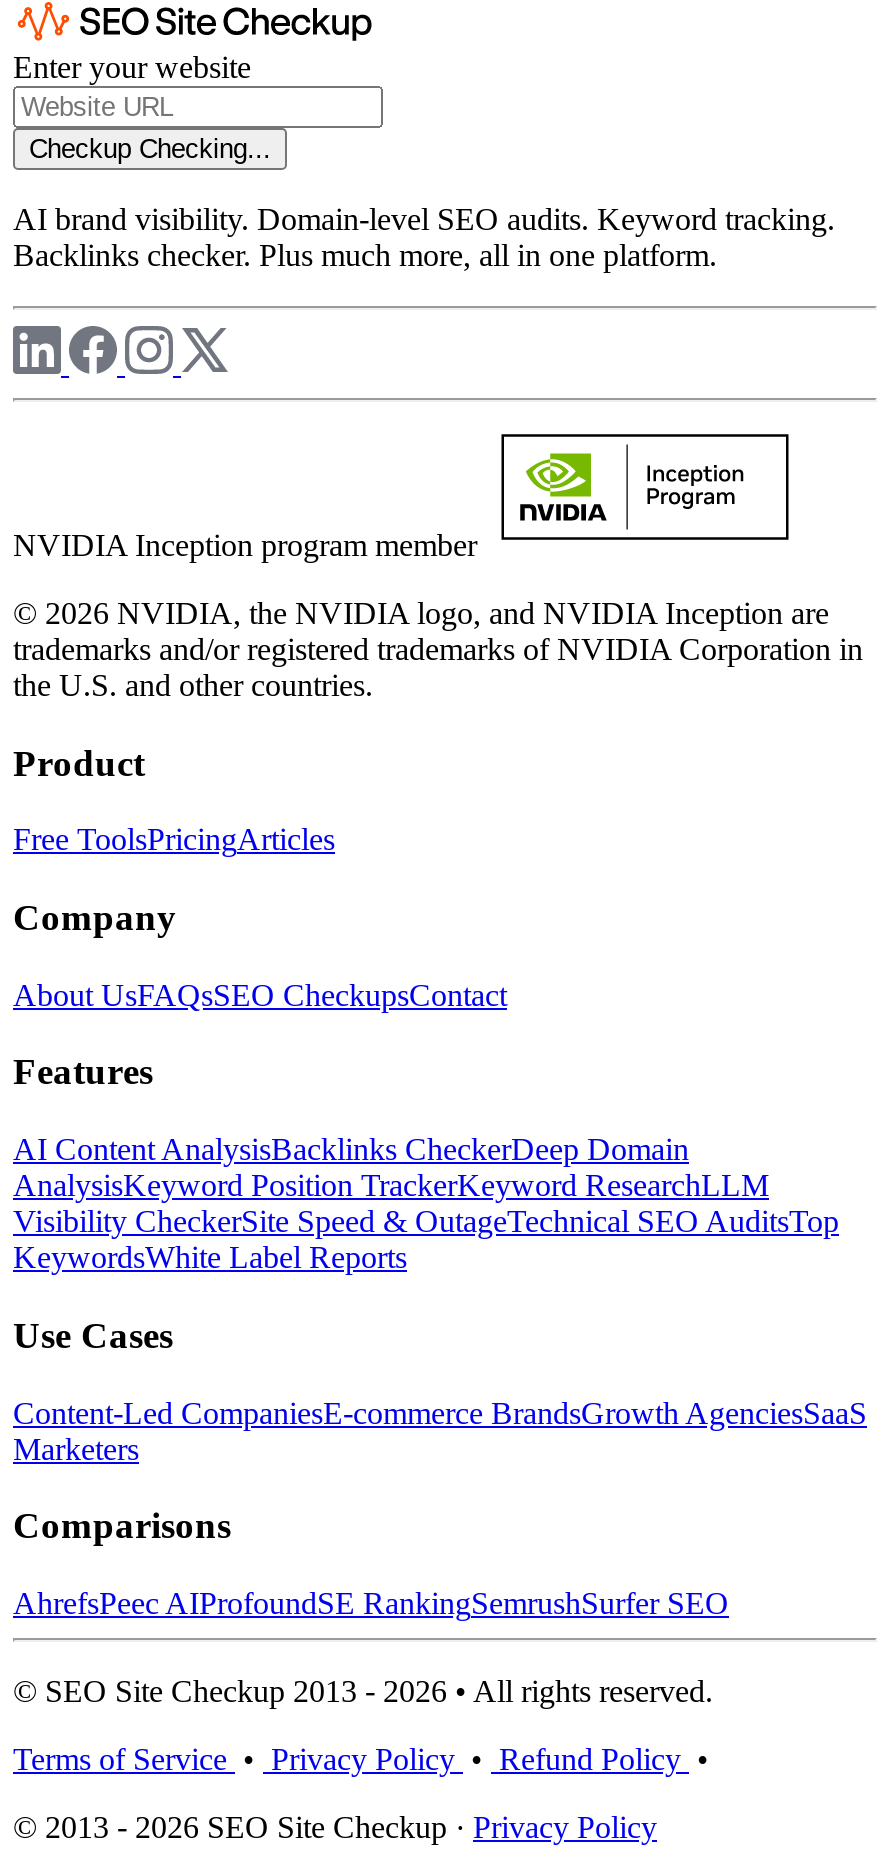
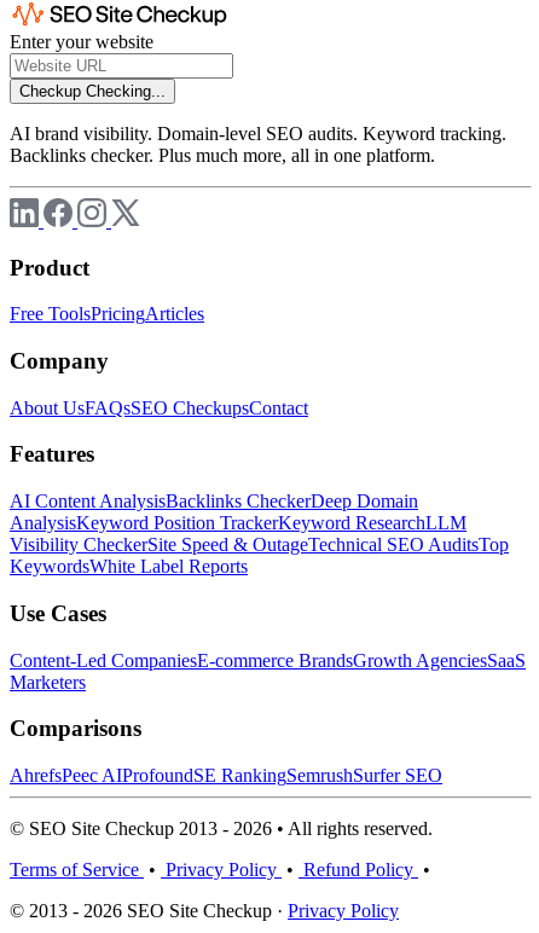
[13,432,863,702] [image] | NVIDIA Inception program member | © 2026 NVIDIA, the NVIDIA logo, and NVIDIA Inception are | trademarks and/or registered trademarks of NVIDIA Corporation in | the U.S. and other countries. -> none

